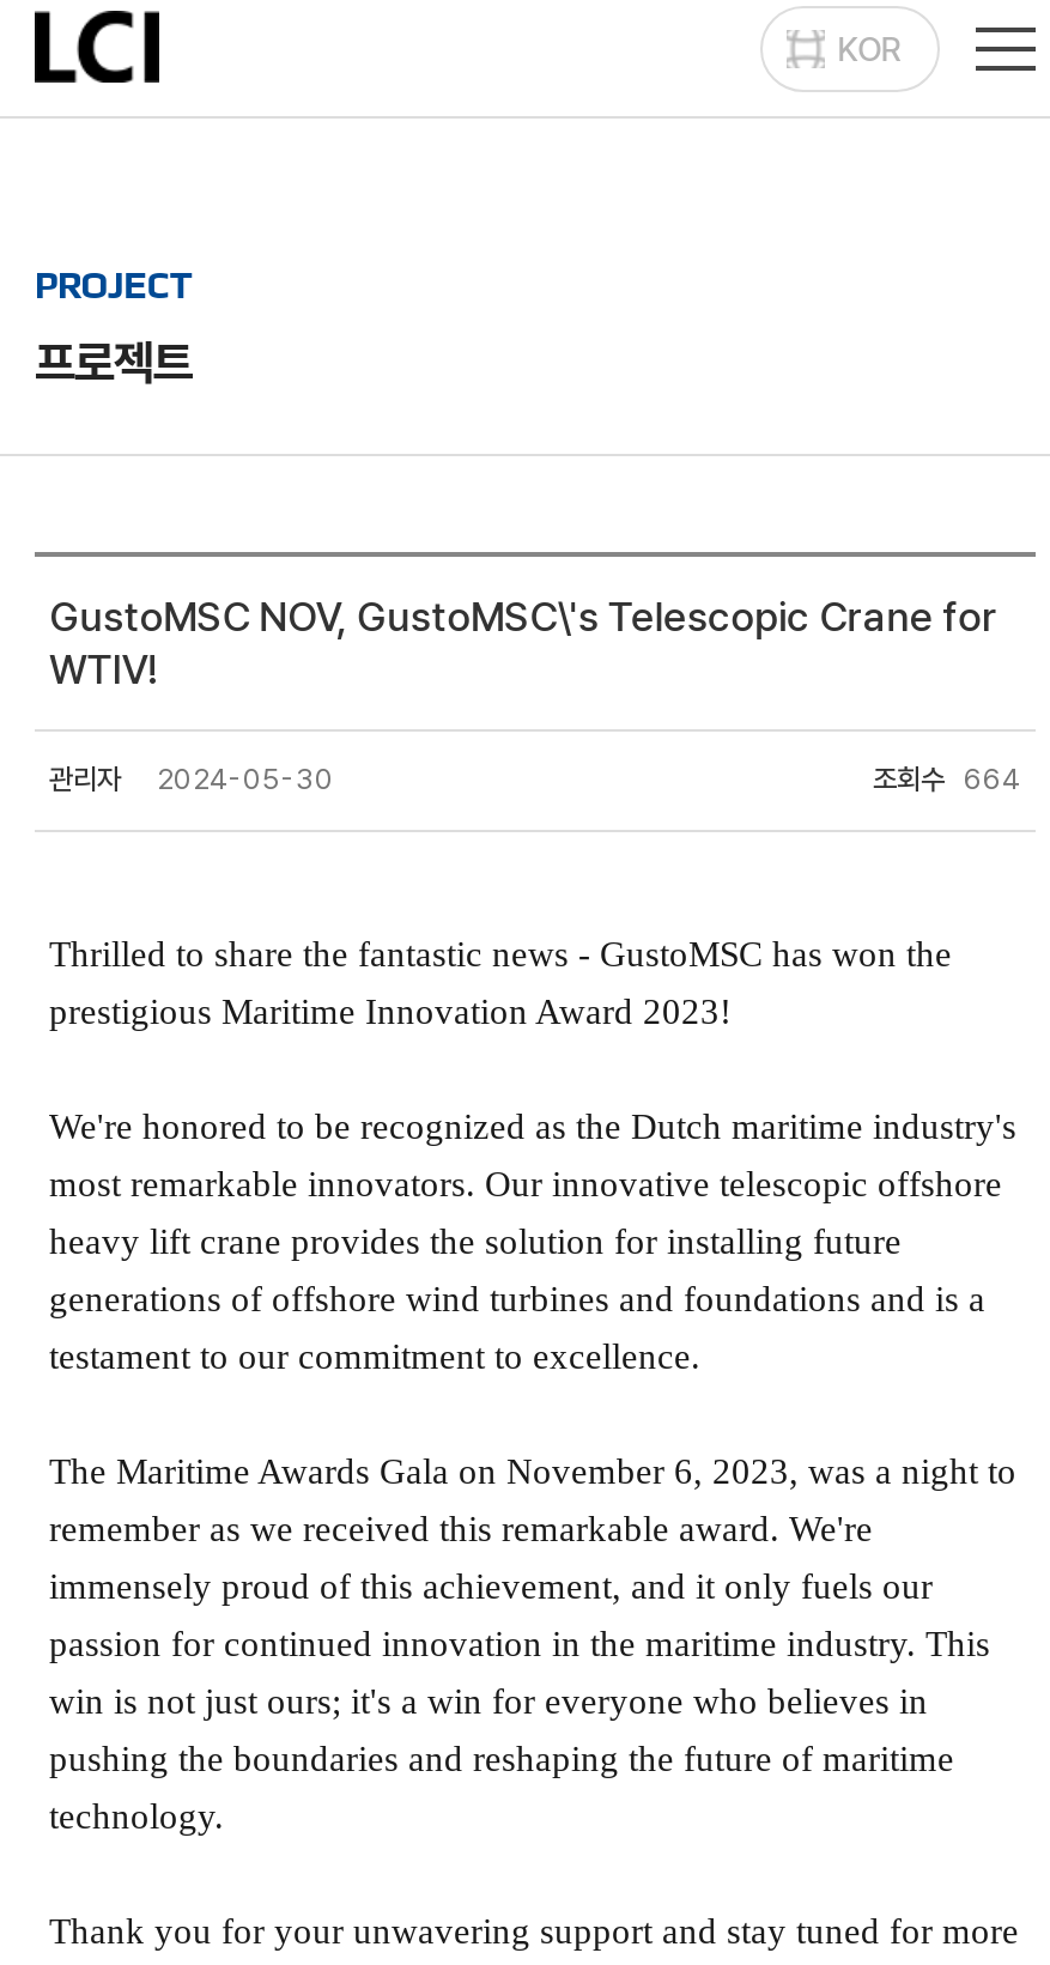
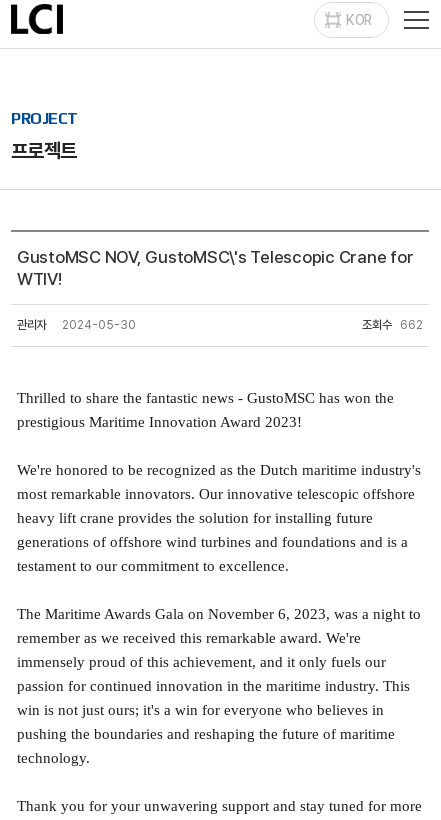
[873,763,1021,796] 조회수 664 -> [362,318,423,332] 조회수 662

